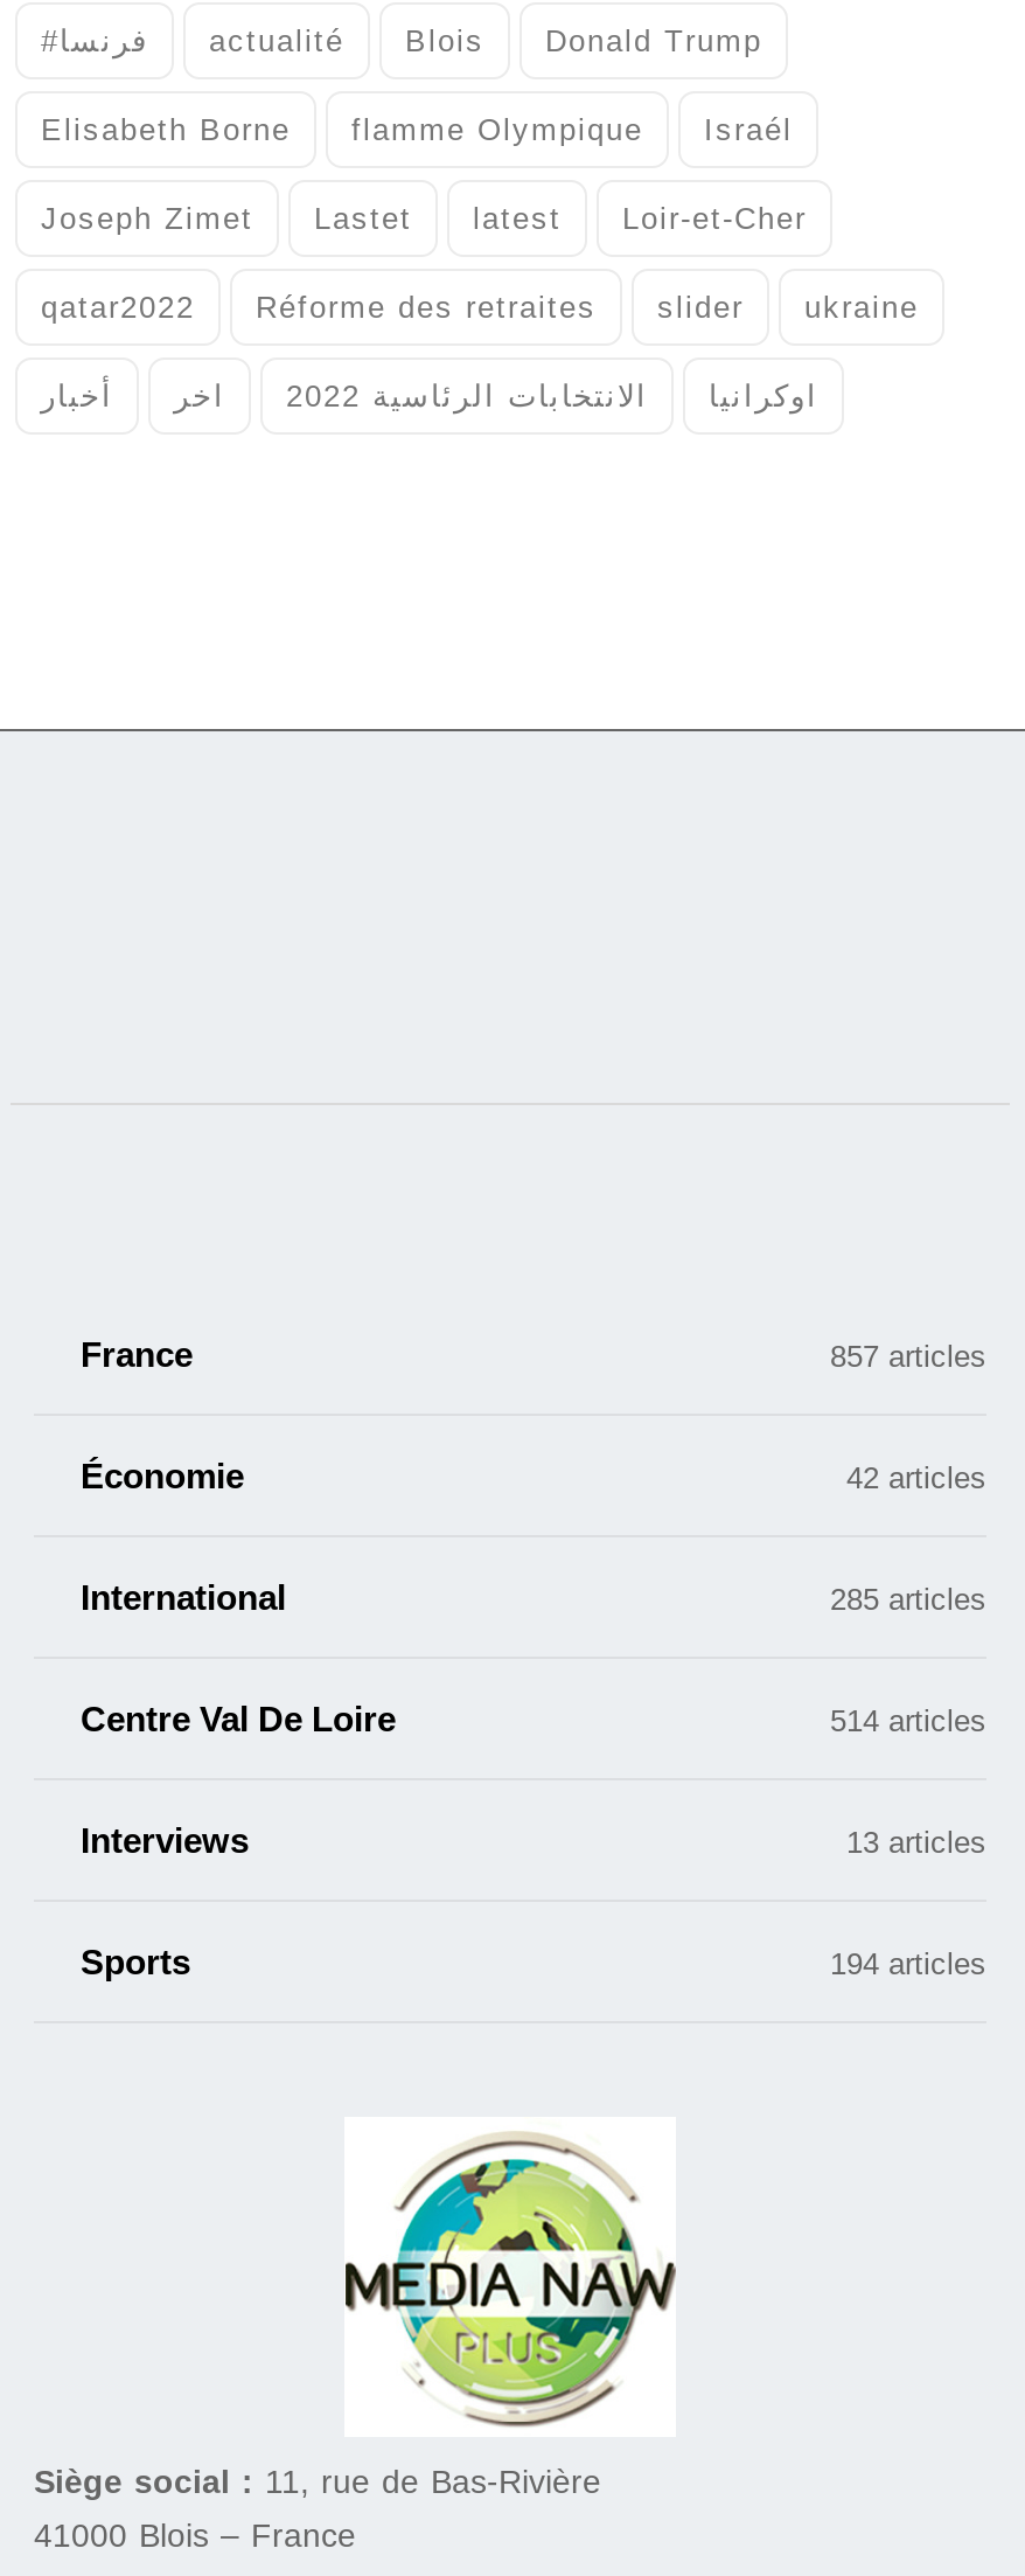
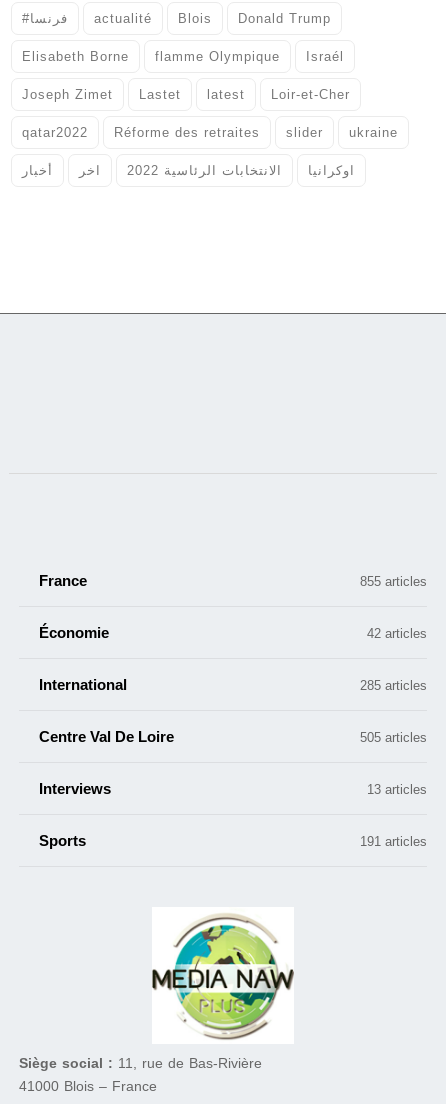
[830,1339,986,1374] 857 articles -> [360,574,427,589] 855 articles
[830,1703,986,1738] 514 articles -> [360,730,427,745] 505 articles
[830,1946,986,1981] 194 articles -> [360,834,427,849] 191 articles

